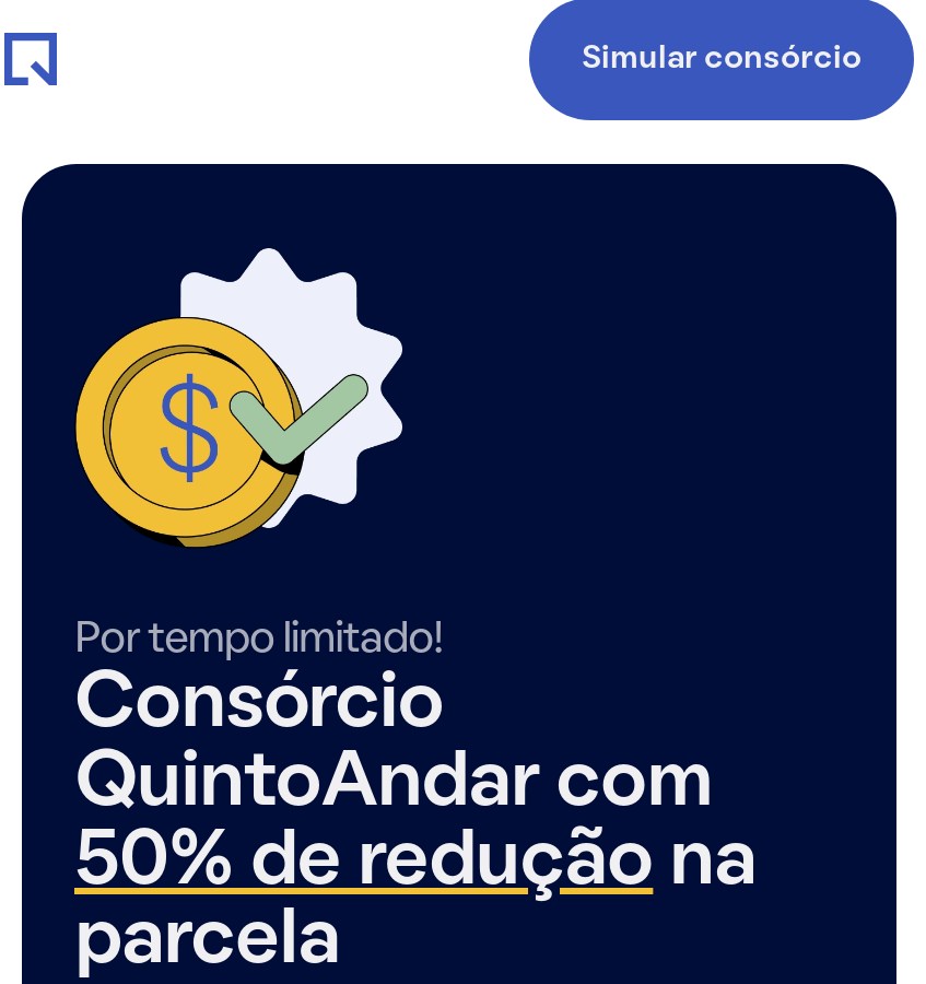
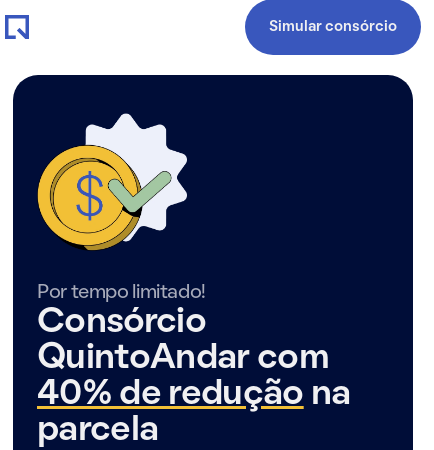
[74,829,756,899] 50% de redução na -> [37,379,351,411] 40% de redução na

